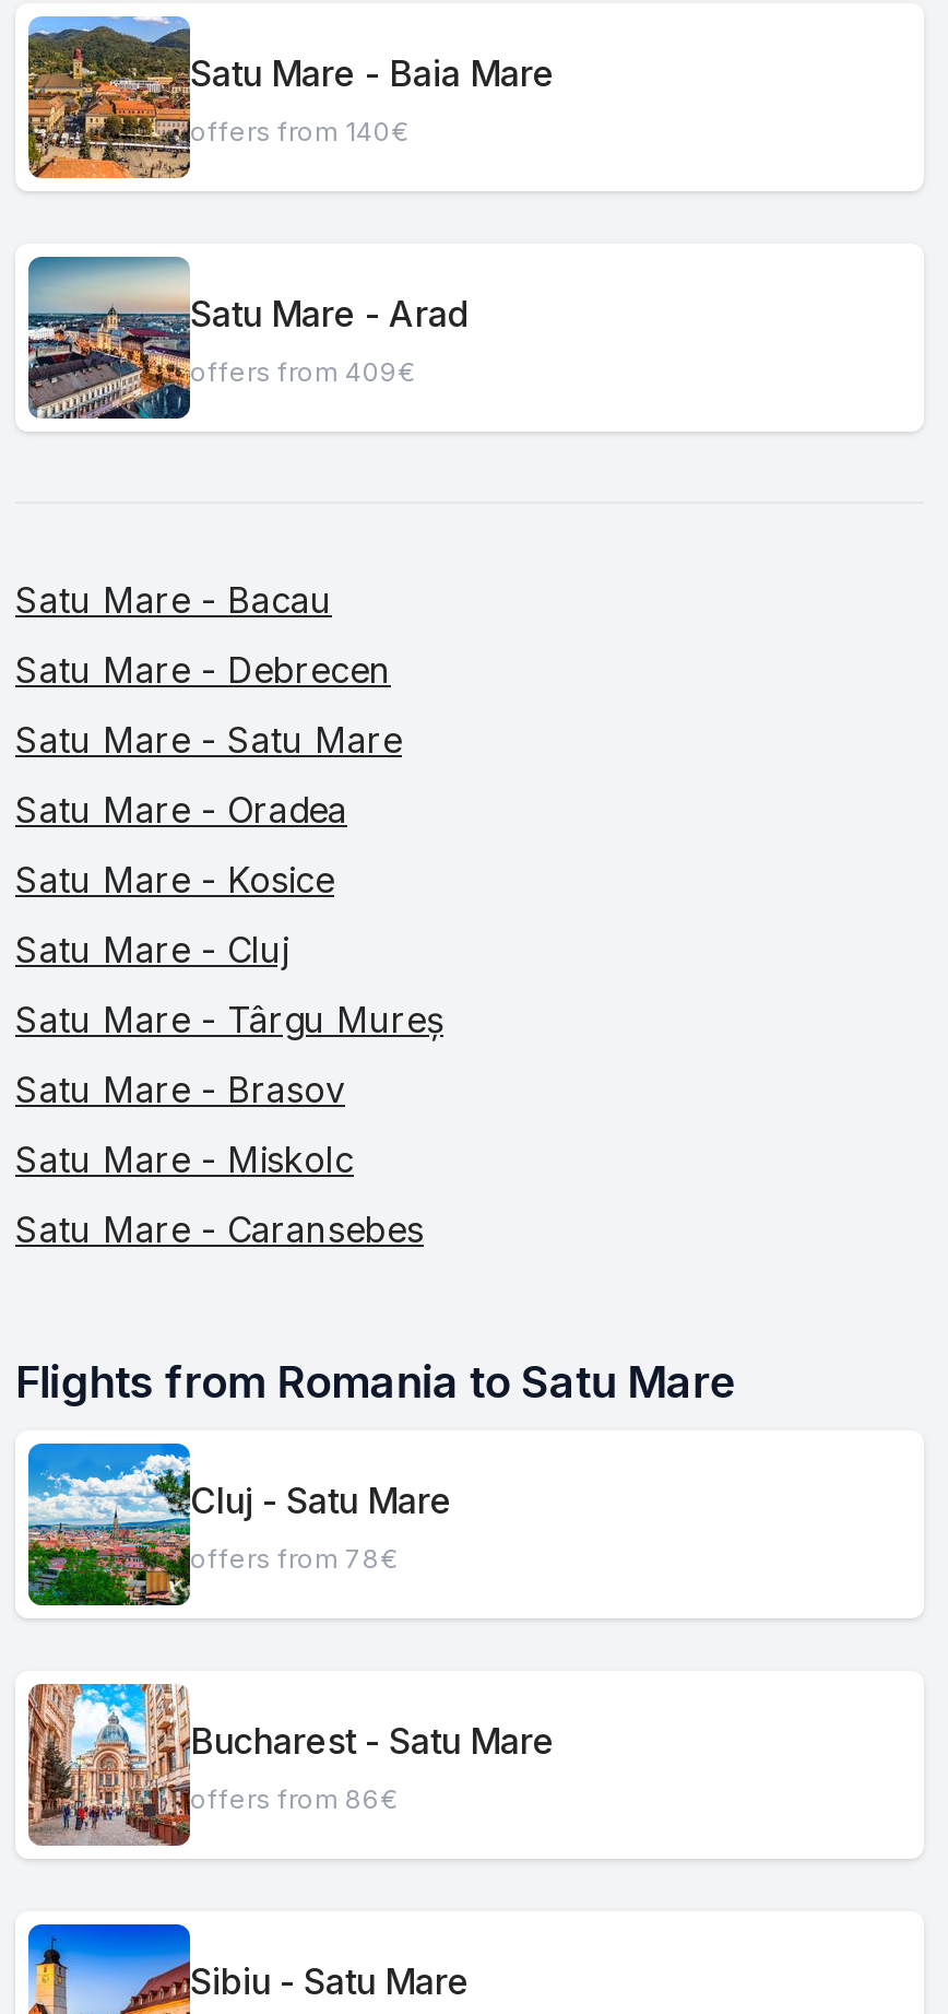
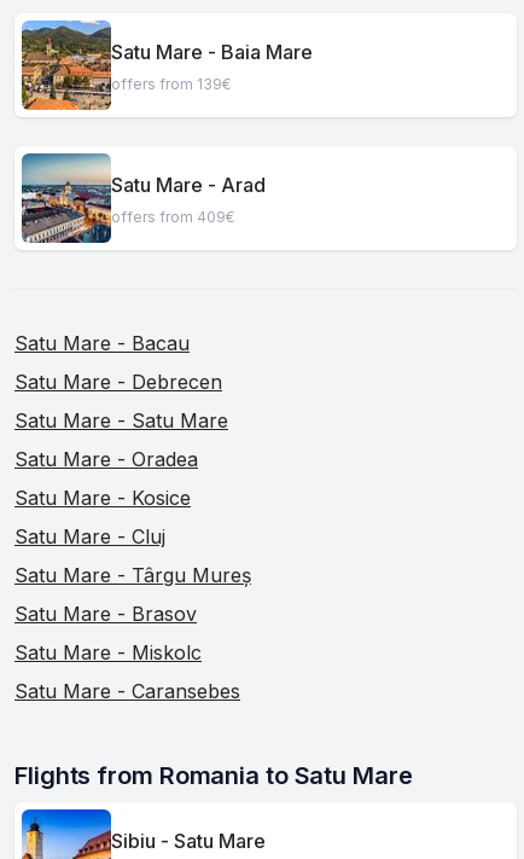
[190,114,406,146] offers from 140€ -> [111,74,231,92] offers from 139€
[26,1444,452,1607] [image] | Cluj - Satu Mare | offers from 78€ -> none
[26,1682,555,1848] [image] | Bucharest - Satu Mare | offers from 86€ -> none

